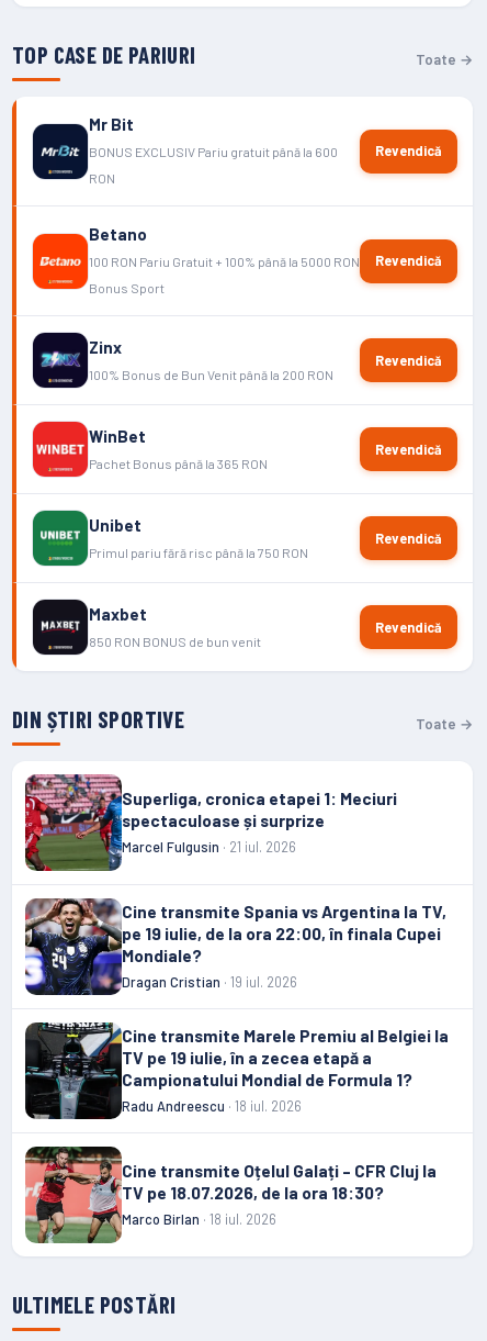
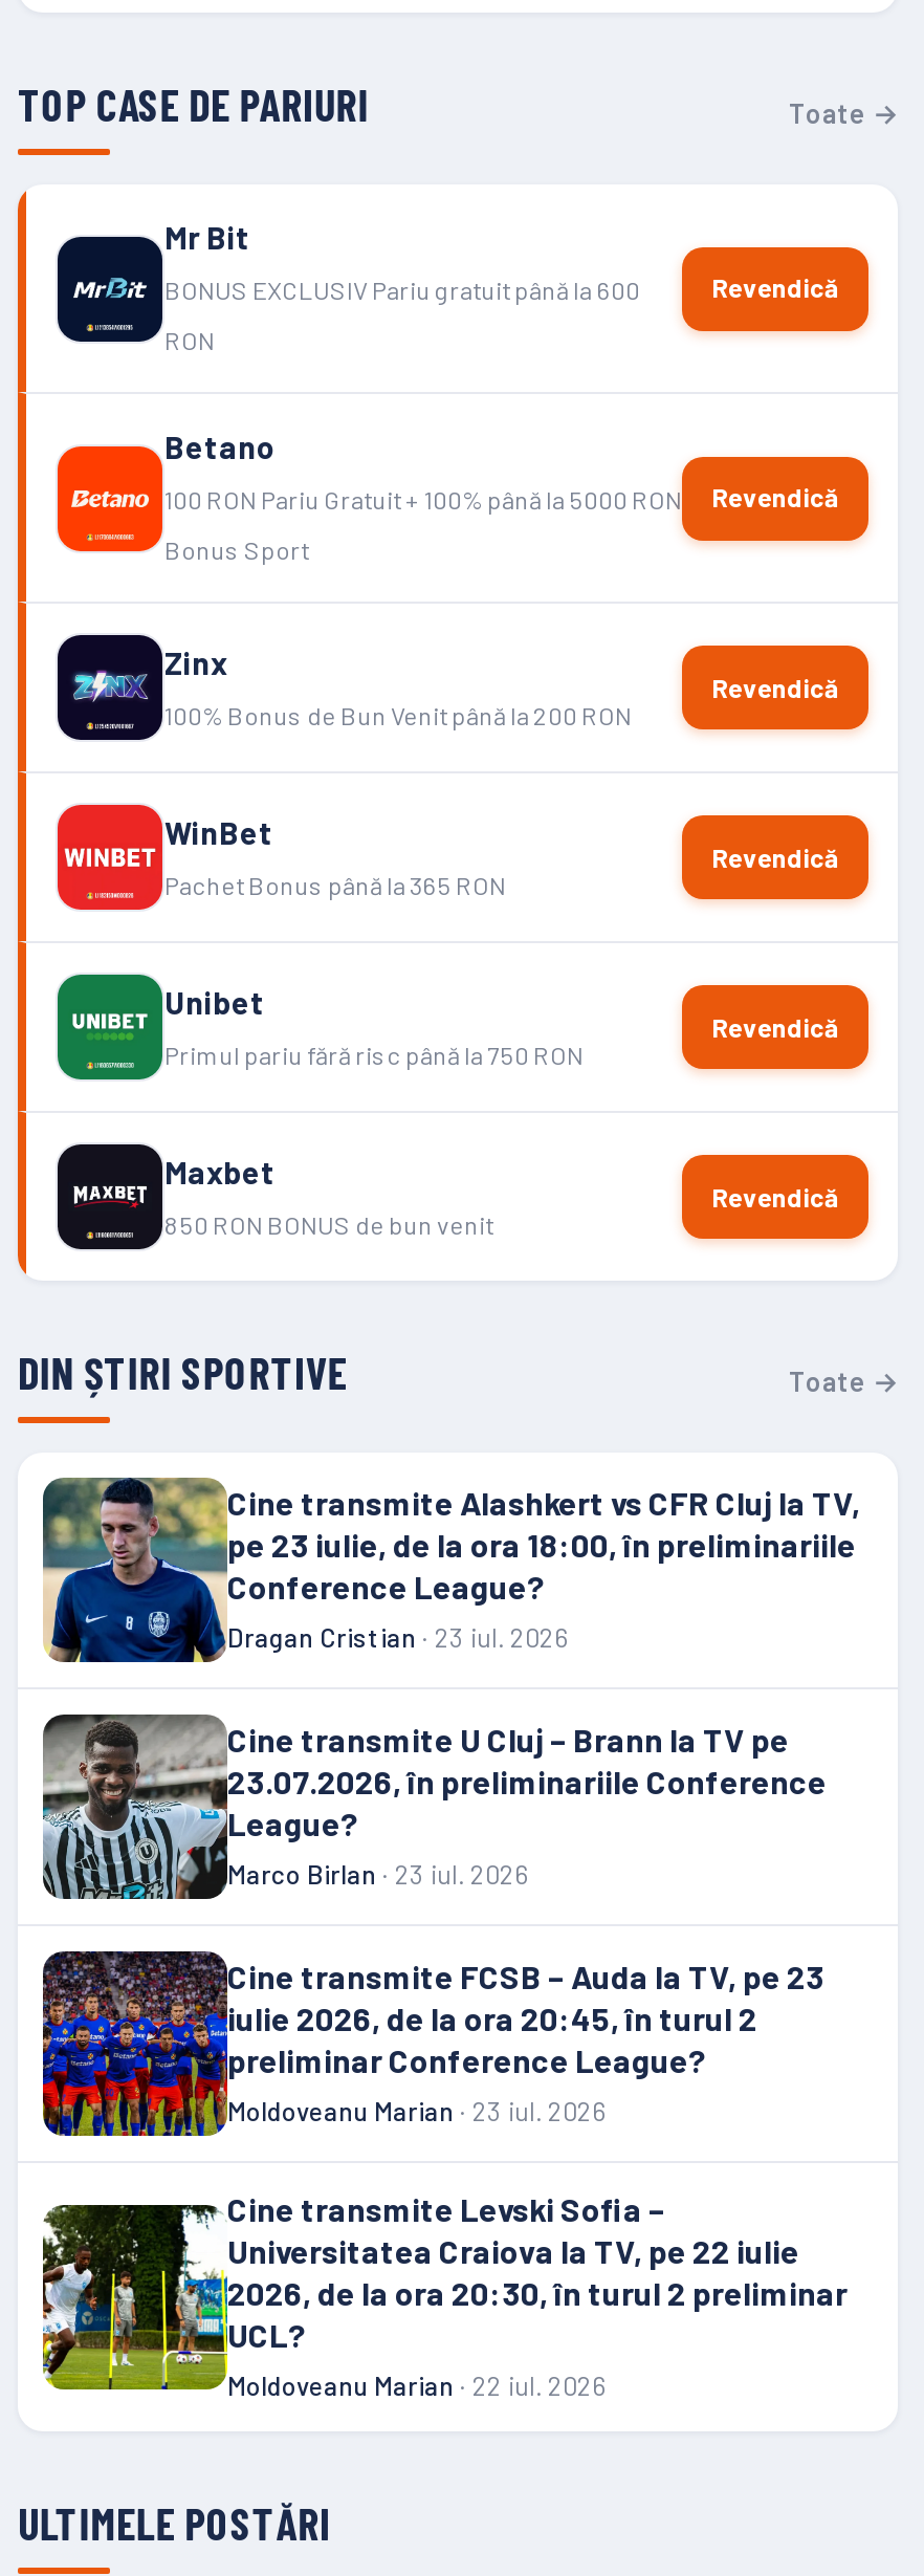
[24,774,397,872] [image] | Superliga, cronica etapei 1: Meciuri | spectaculoase și surprize | Marcel Fulgusin · 21 iul. 2026 -> [43,1476,860,1664] [image] | Cine transmite Alashkert vs CFR Cluj la TV, | pe 23 iulie, de la ora 18:00, în preliminariile | Conference League? | Dragan Cristian · 23 iul. 2026
[25,897,446,995] [image] | Cine transmite Spania vs Argentina la TV, | pe 19 iulie, de la ora 22:00, în finala Cupei | Mondiale? | Dragan Cristian · 19 iul. 2026 -> [41,1712,827,1901] [image] | Cine transmite U Cluj – Brann la TV pe | 23.07.2026, în preliminariile Conference | League? | Marco Birlan · 23 iul. 2026
[24,1022,449,1120] [image] | Cine transmite Marele Premiu al Belgiei la | TV pe 19 iulie, în a zecea etapă a | Campionatului Mondial de Formula 1? | Radu Andreescu · 18 iul. 2026 -> [41,1951,824,2138] [image] | Cine transmite FCSB – Auda la TV, pe 23 | iulie 2026, de la ora 20:45, în turul 2 | preliminar Conference League? | Moldoveanu Marian · 23 iul. 2026
[25,1146,437,1244] [image] | Cine transmite Oțelul Galați – CFR Cluj la | TV pe 18.07.2026, de la ora 18:30? | Marco Birlan · 18 iul. 2026 -> [41,2189,848,2403] [image] | Cine transmite Levski Sofia – | Universitatea Craiova la TV, pe 22 iulie | 2026, de la ora 20:30, în turul 2 preliminar | UCL? | Moldoveanu Marian · 22 iul. 2026

